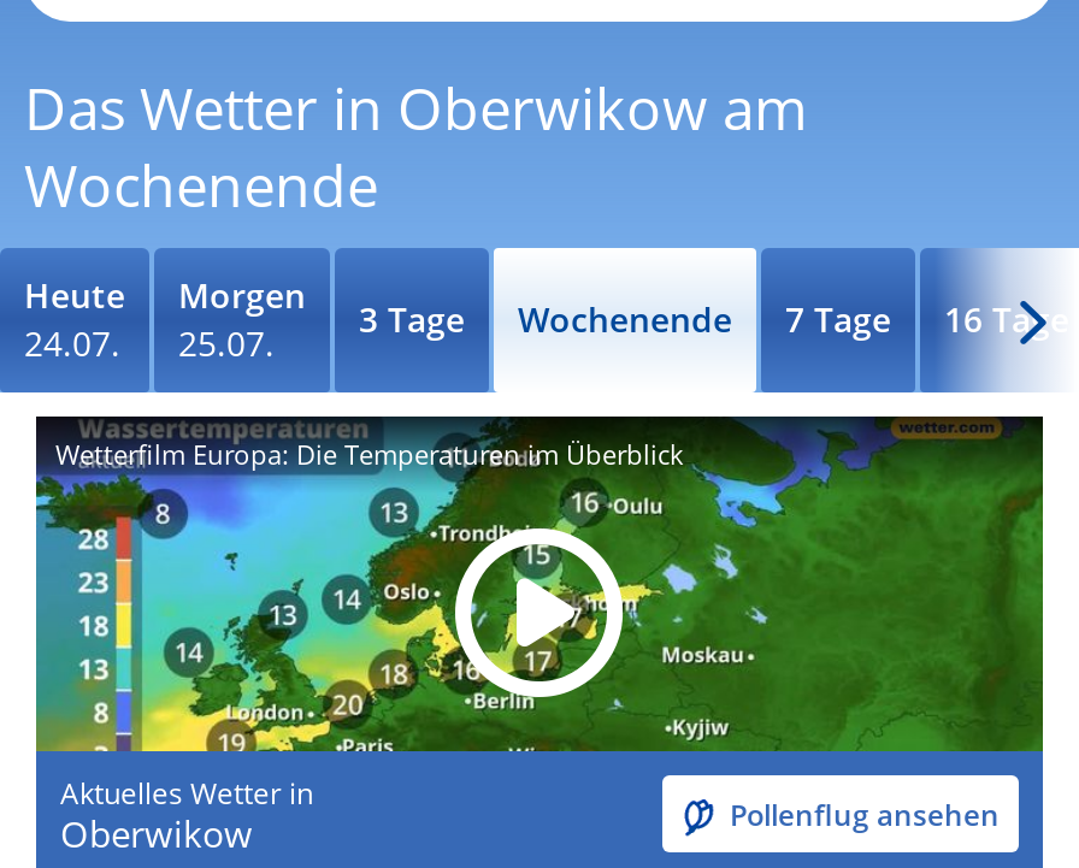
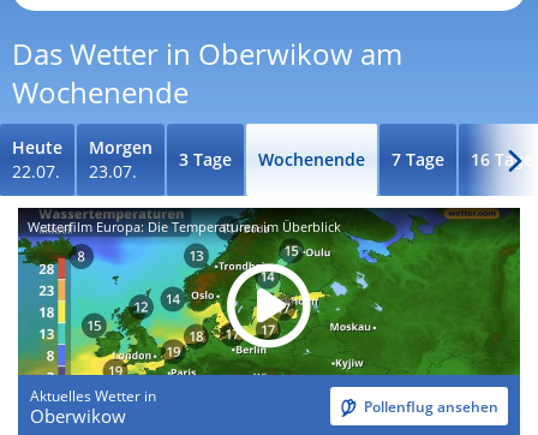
[24,320,120,366] 24.07. -> [12,160,60,183] 22.07.
[178,320,275,366] 25.07. -> [89,160,137,183] 23.07.

